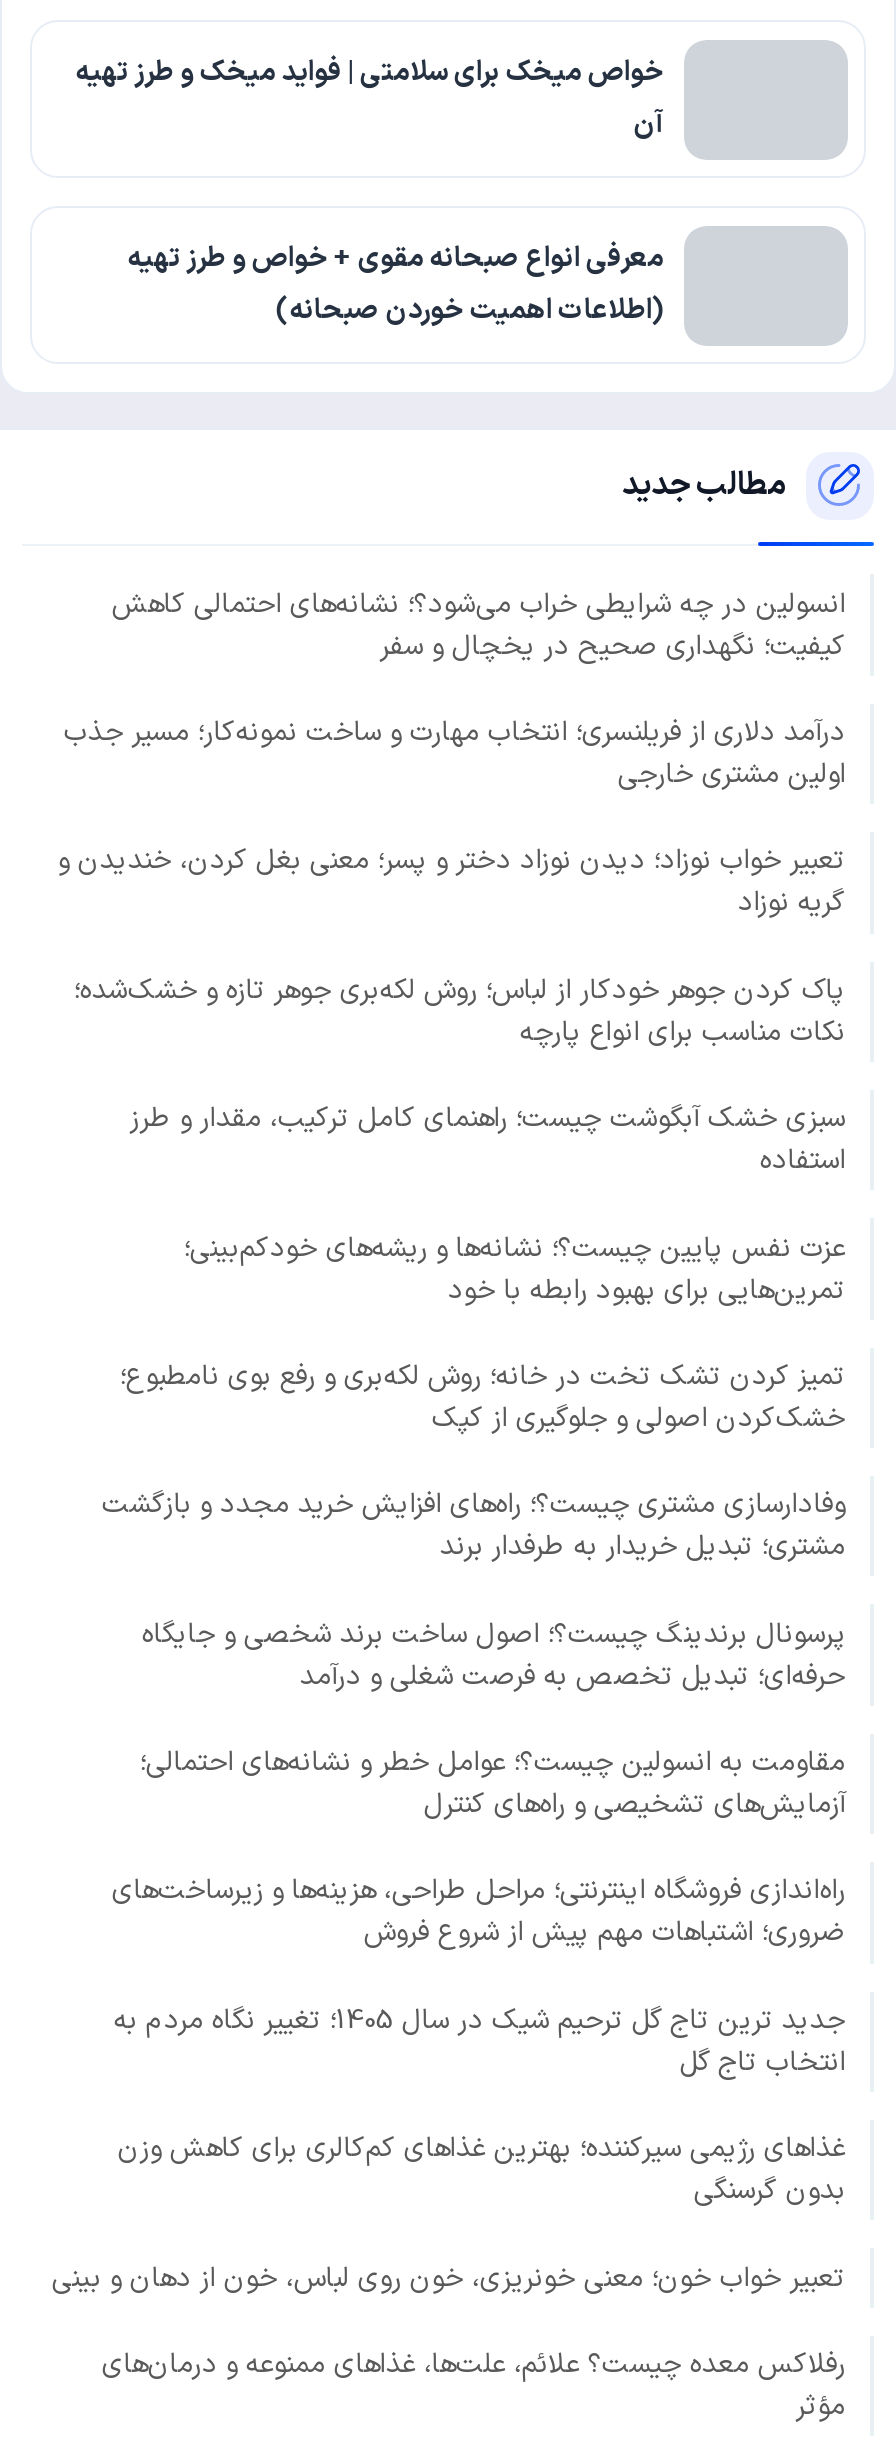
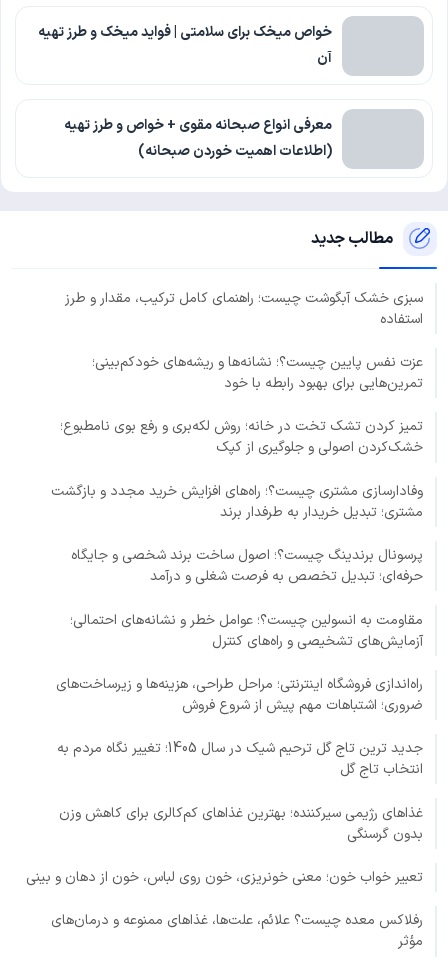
[58,583,846,1054] انسولین در چه شرایطی خراب می‌شود؟؛ نشانه‌های احتمالی کاهش | کیفیت؛ نگهداری صحیح در یخچال و سفر | درآمد دلاری از فریلنسری؛ انتخاب مهارت و ساخت نمونه‌کار؛ مسیر جذب | اولین مشتری خارجی | تعبیر خواب نوزاد؛ دیدن نوزاد دختر و پسر؛ معنی بغل کردن، خندیدن و | گریه نوزاد | پاک کردن جوهر خودکار از لباس؛ روش لکه‌بری جوهر تازه و خشک‌شده؛ | نکات مناسب برای انواع پارچه -> none

